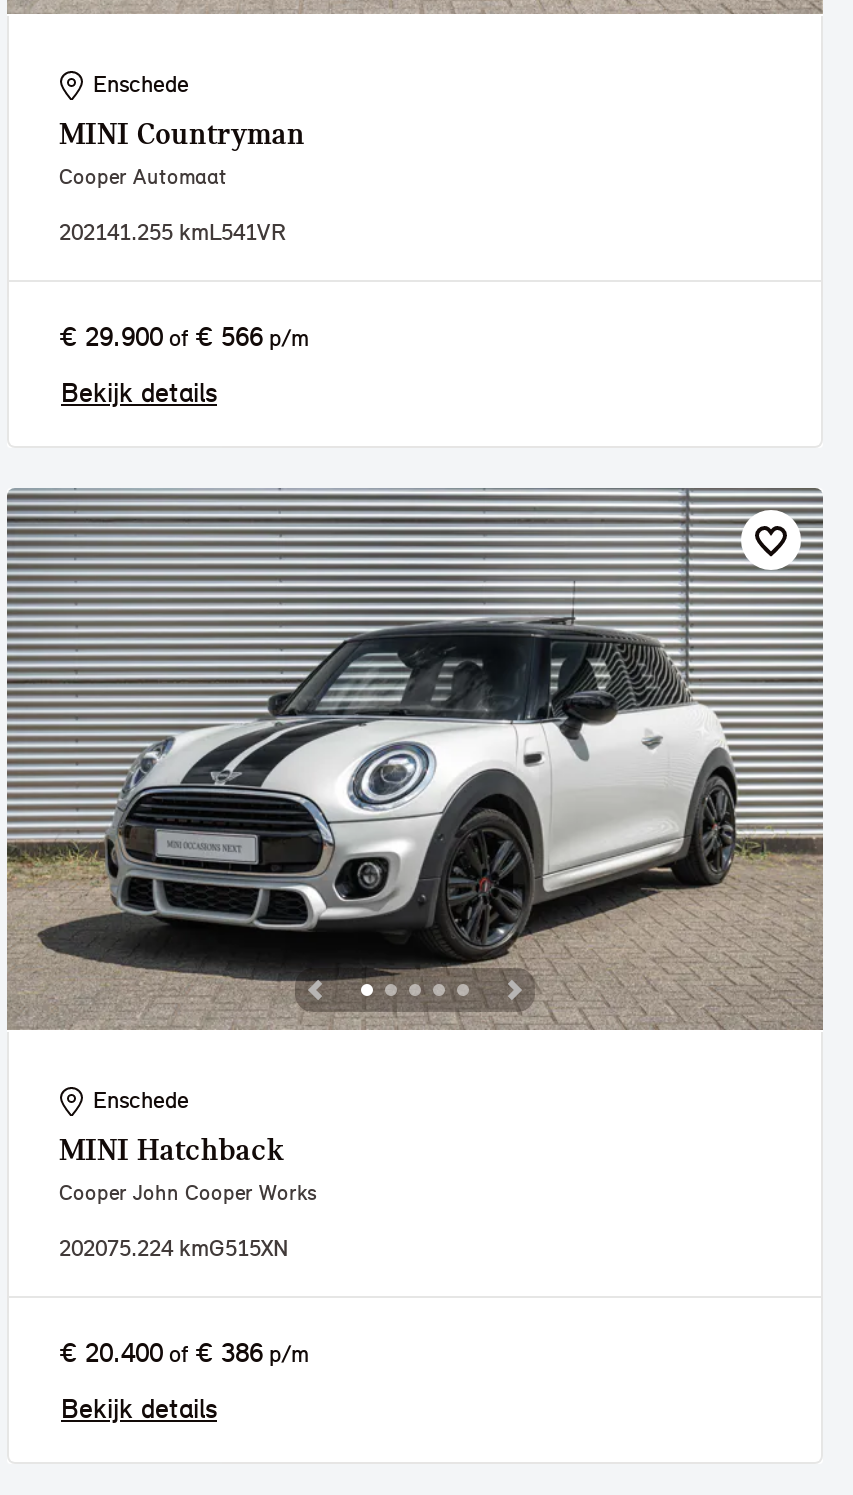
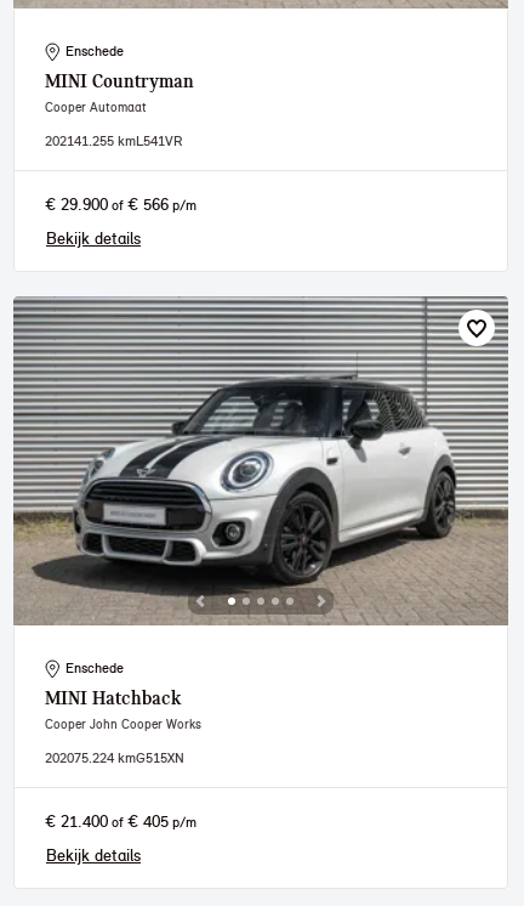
[59,1336,309,1368] € 20.400 of € 386 p/m -> [45,811,196,831] € 21.400 of € 405 p/m

